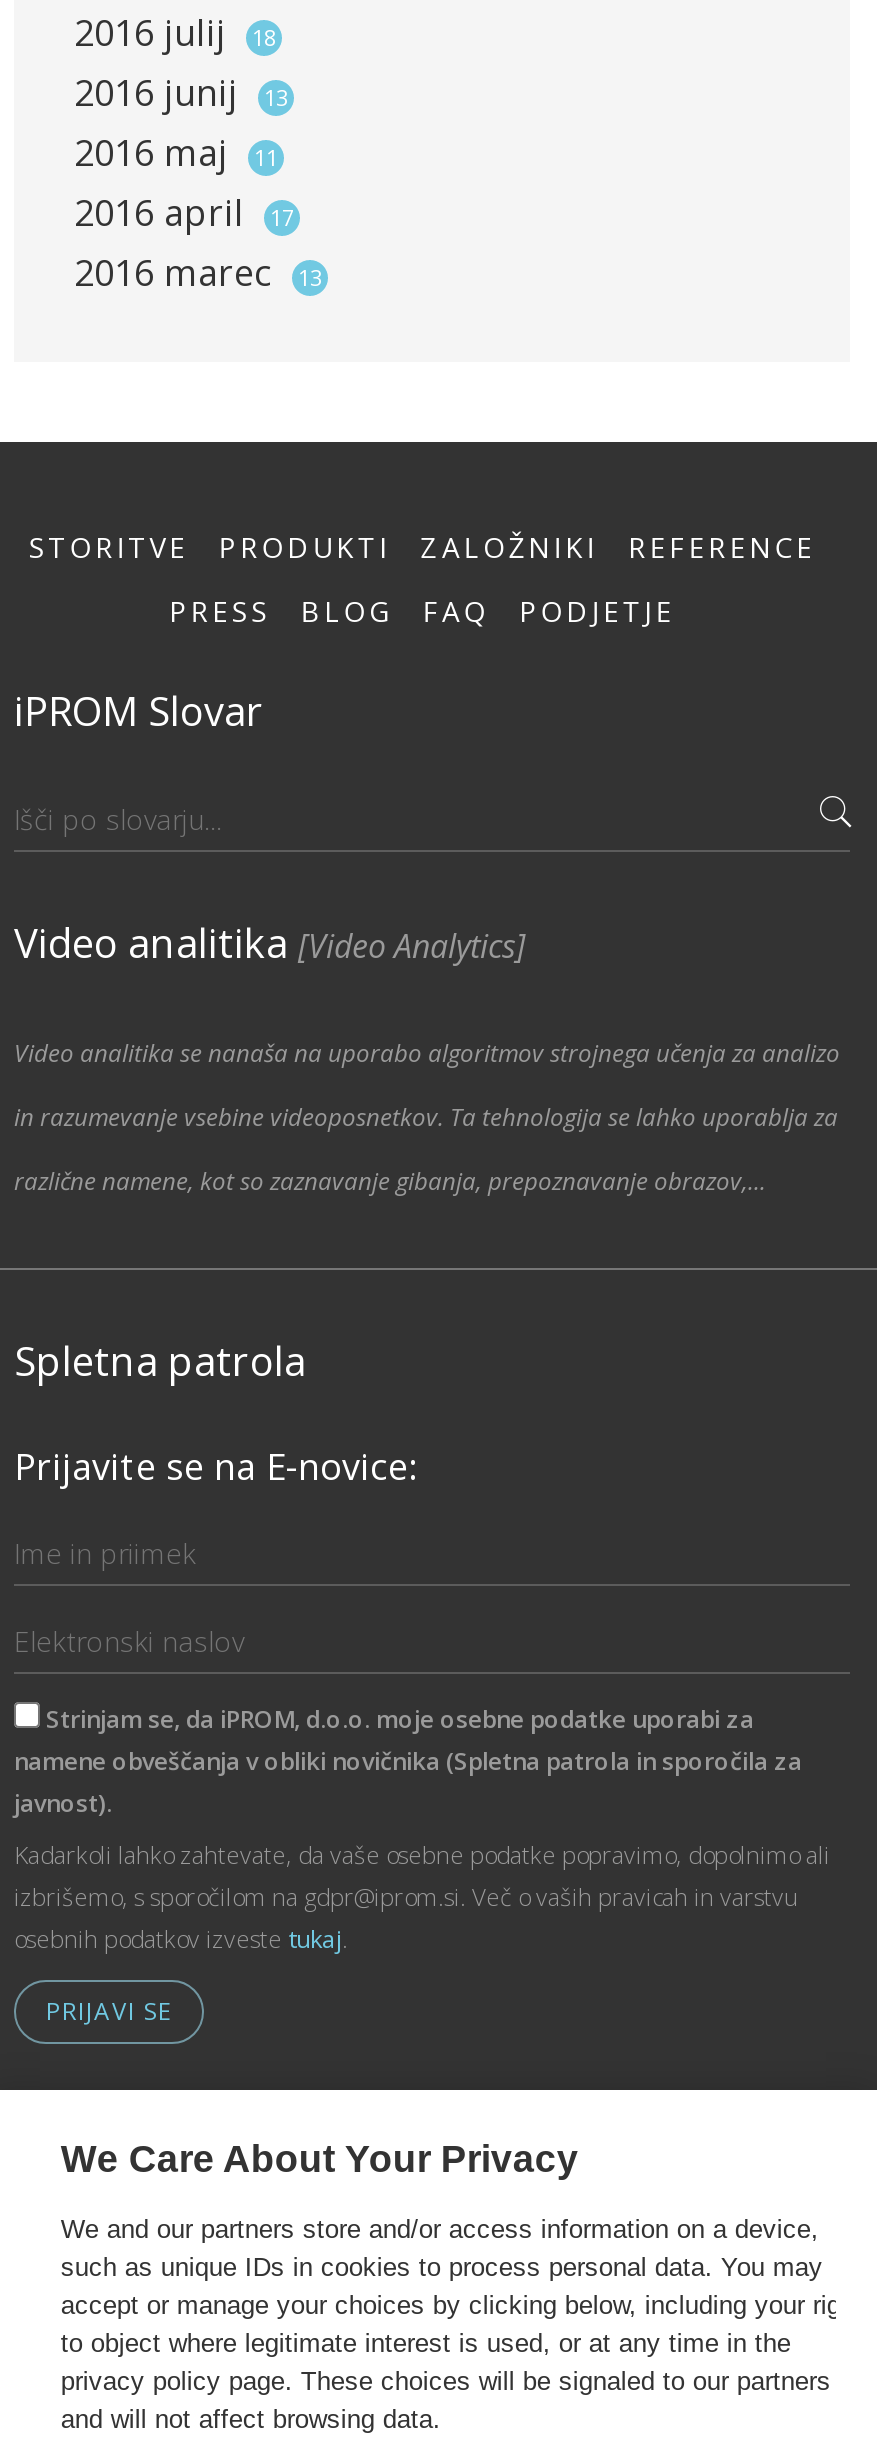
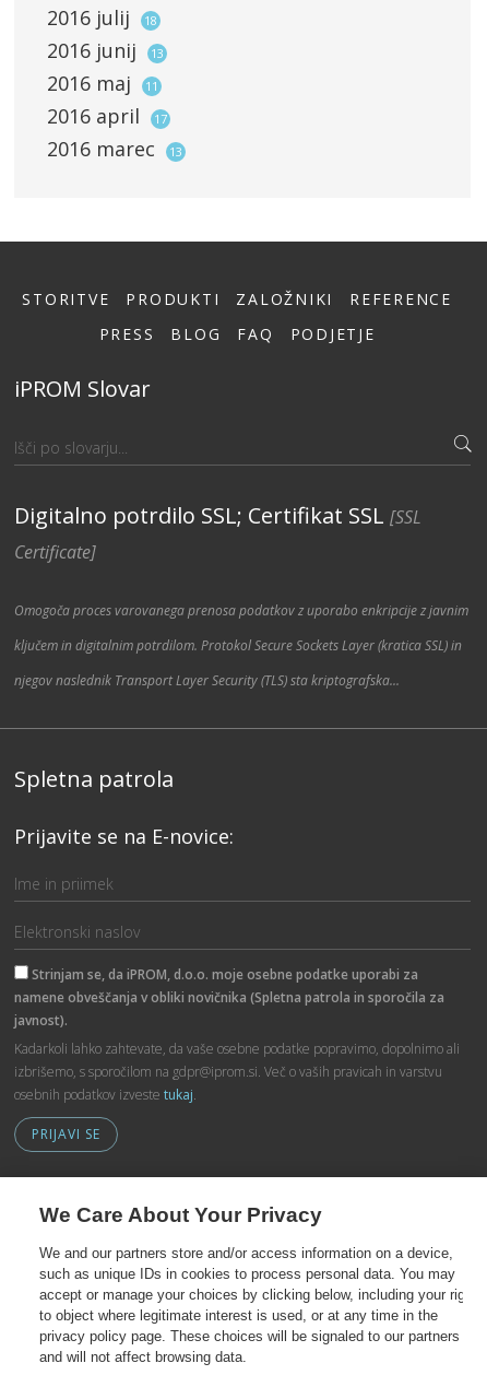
[14,916,526,970] Video analitika [Video Analytics] -> [14,500,421,564] Digitalno potrdilo SSL; Certifikat SSL [SSL | Certificate]
[14,1036,840,1070] Video analitika se nanaša na uporabo algoritmov strojnega učenja za analizo -> [14,601,468,620] Omogoča proces varovanega prenosa podatkov z uporabo enkripcije z javnim
[14,1100,838,1134] in razumevanje vsebine videoposnetkov. Ta tehnologija se lahko uporablja za -> [14,636,462,655] ključem in digitalnim potrdilom. Protokol Secure Sockets Layer (kratica SSL) in
[14,1164,766,1198] različne namene, kot so zaznavanje gibanja, prepoznavanje obrazov,... -> [14,671,400,690] njegov naslednik Transport Layer Security (TLS) sta kriptografska...

